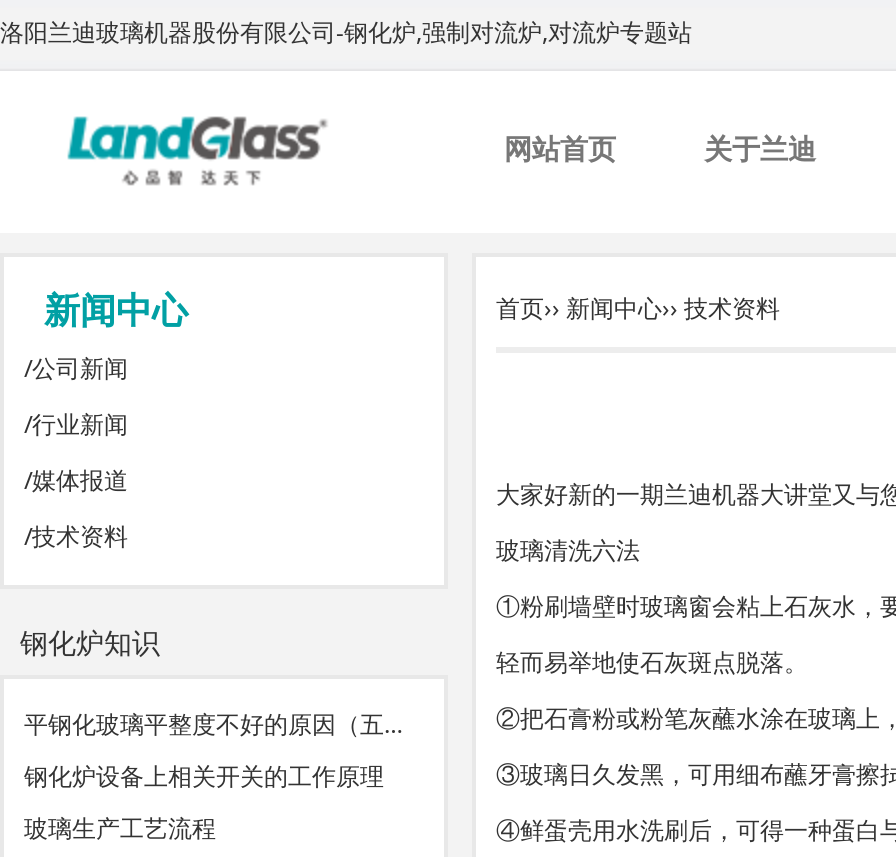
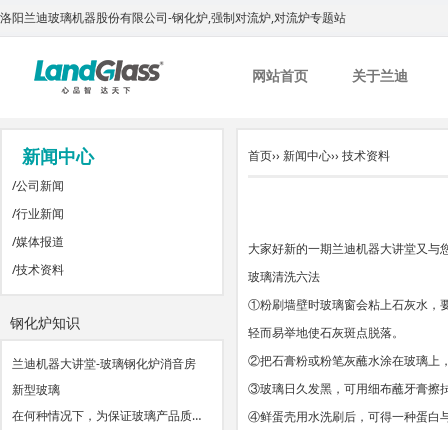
[24,707,402,741] 平钢化玻璃平整度不好的原因（五… -> [12,355,196,372] 兰迪机器大讲堂-玻璃钢化炉消音房
[24,759,384,793] 钢化炉设备上相关开关的工作原理 -> [12,381,60,398] 新型玻璃
[24,811,216,845] 玻璃生产工艺流程 -> [12,407,201,424] 在何种情况下，为保证玻璃产品质…

